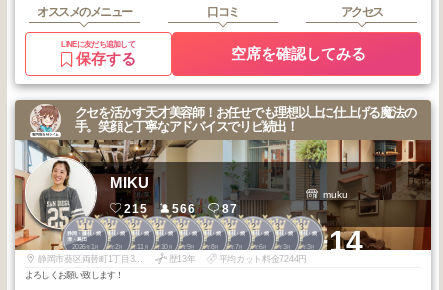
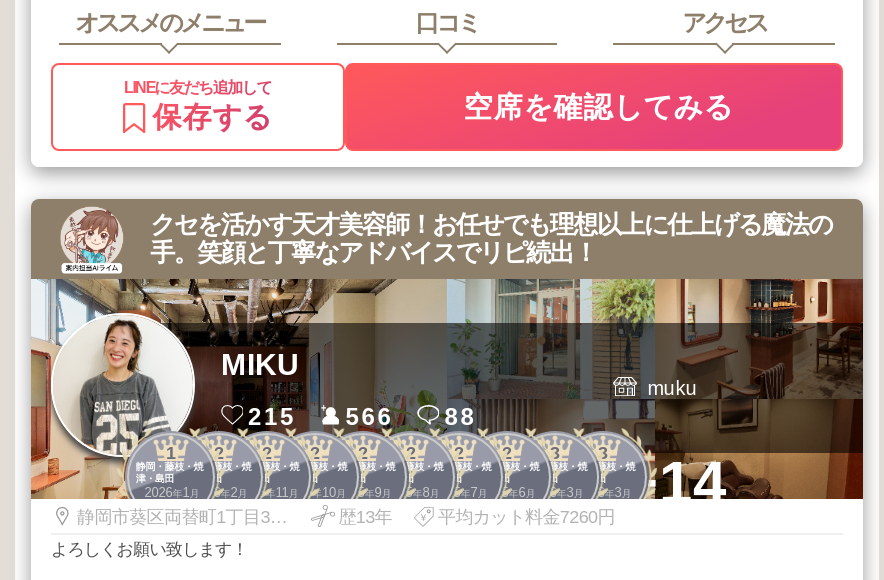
[123,202,238,216] 215 566 87 -> [248,403,476,431] 215 566 88
[218,254,307,264] 平均カット料金7244円 -> [438,507,615,527] 平均カット料金7260円

